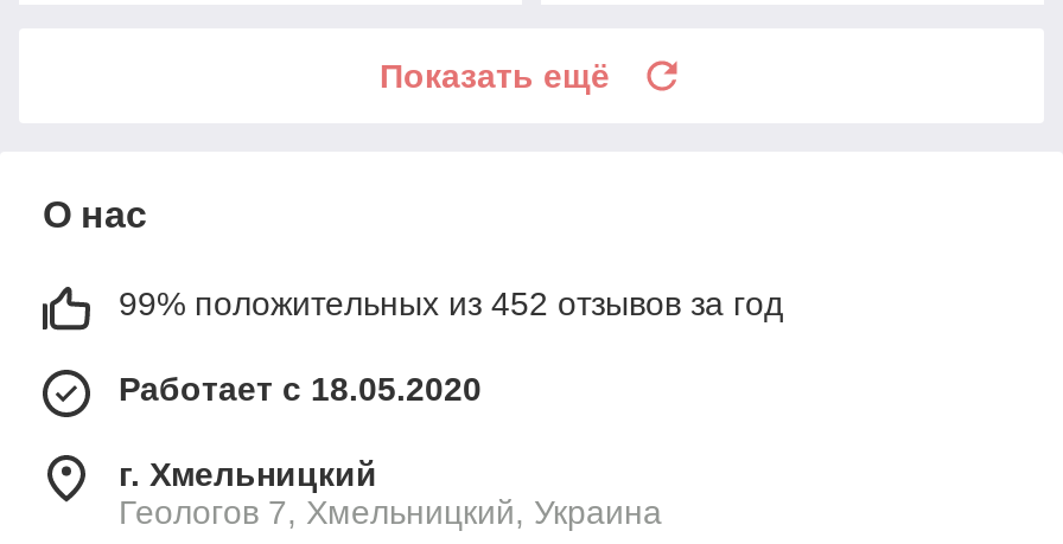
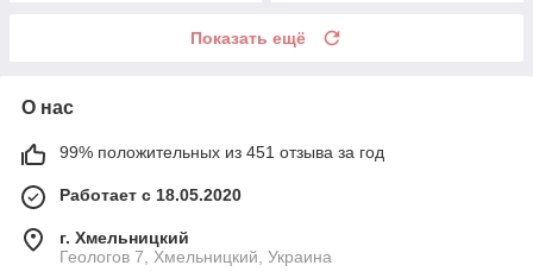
[119,286,783,324] 99% положительных из 452 отзывов за год -> [59,143,384,162] 99% положительных из 451 отзыва за год

